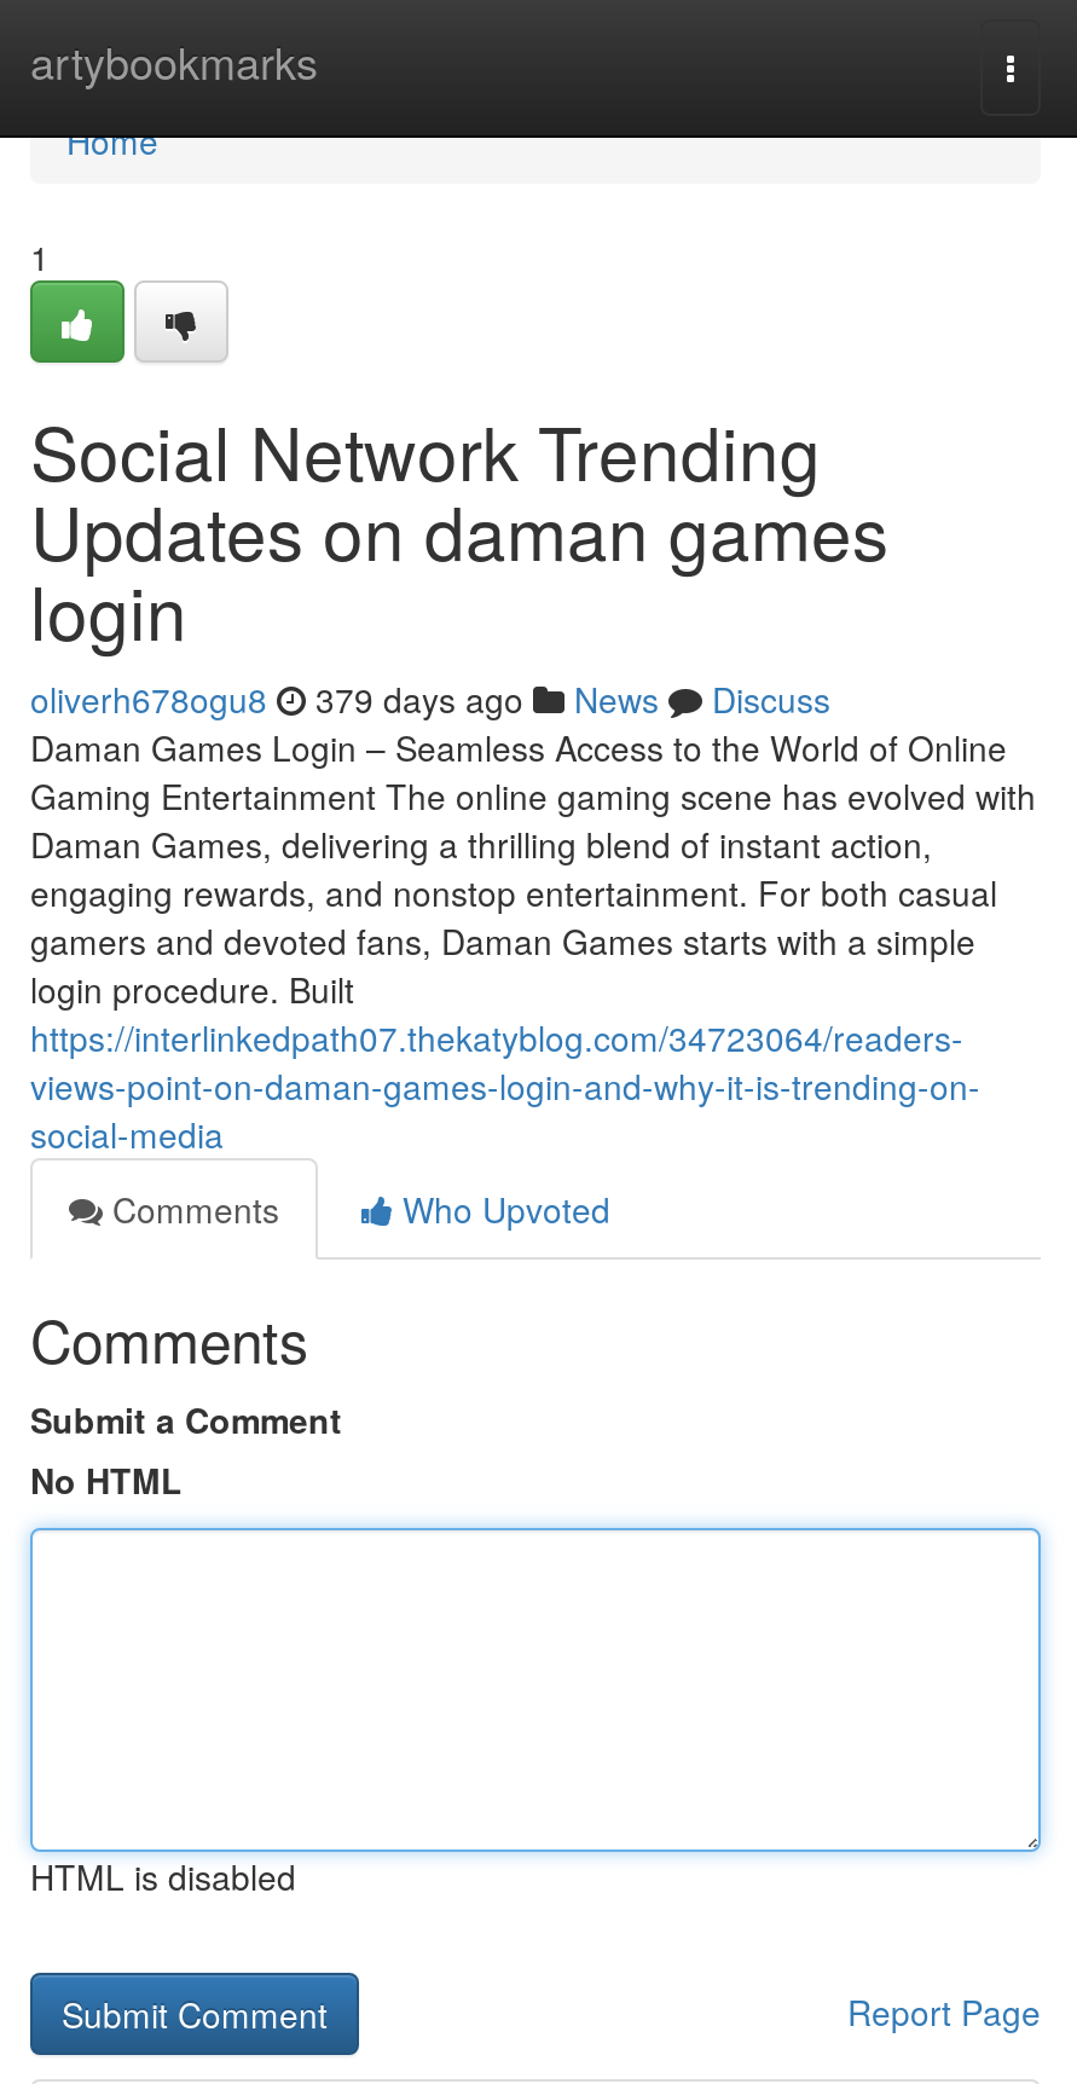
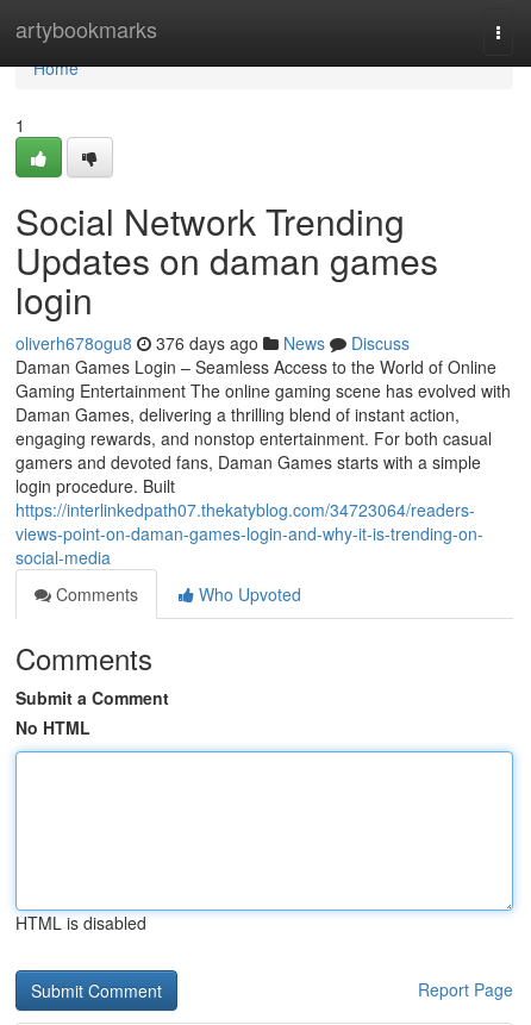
[30,675,830,723] oliverh678ogu8 379 days ago News Discuss -> [15,331,410,355] oliverh678ogu8 376 days ago News Discuss

